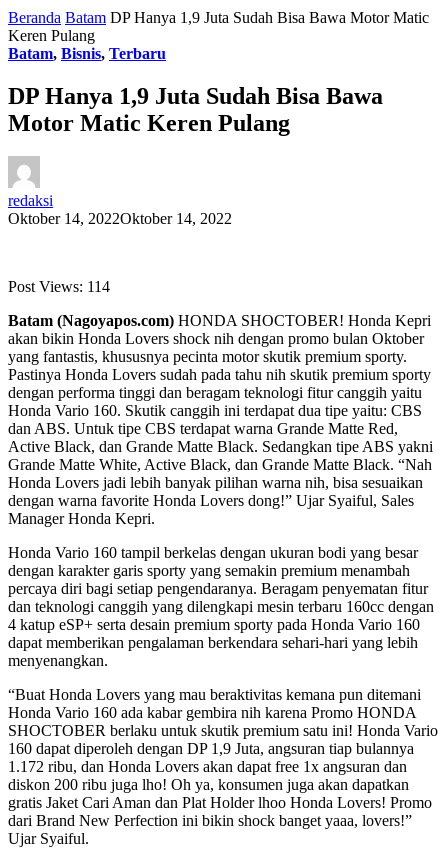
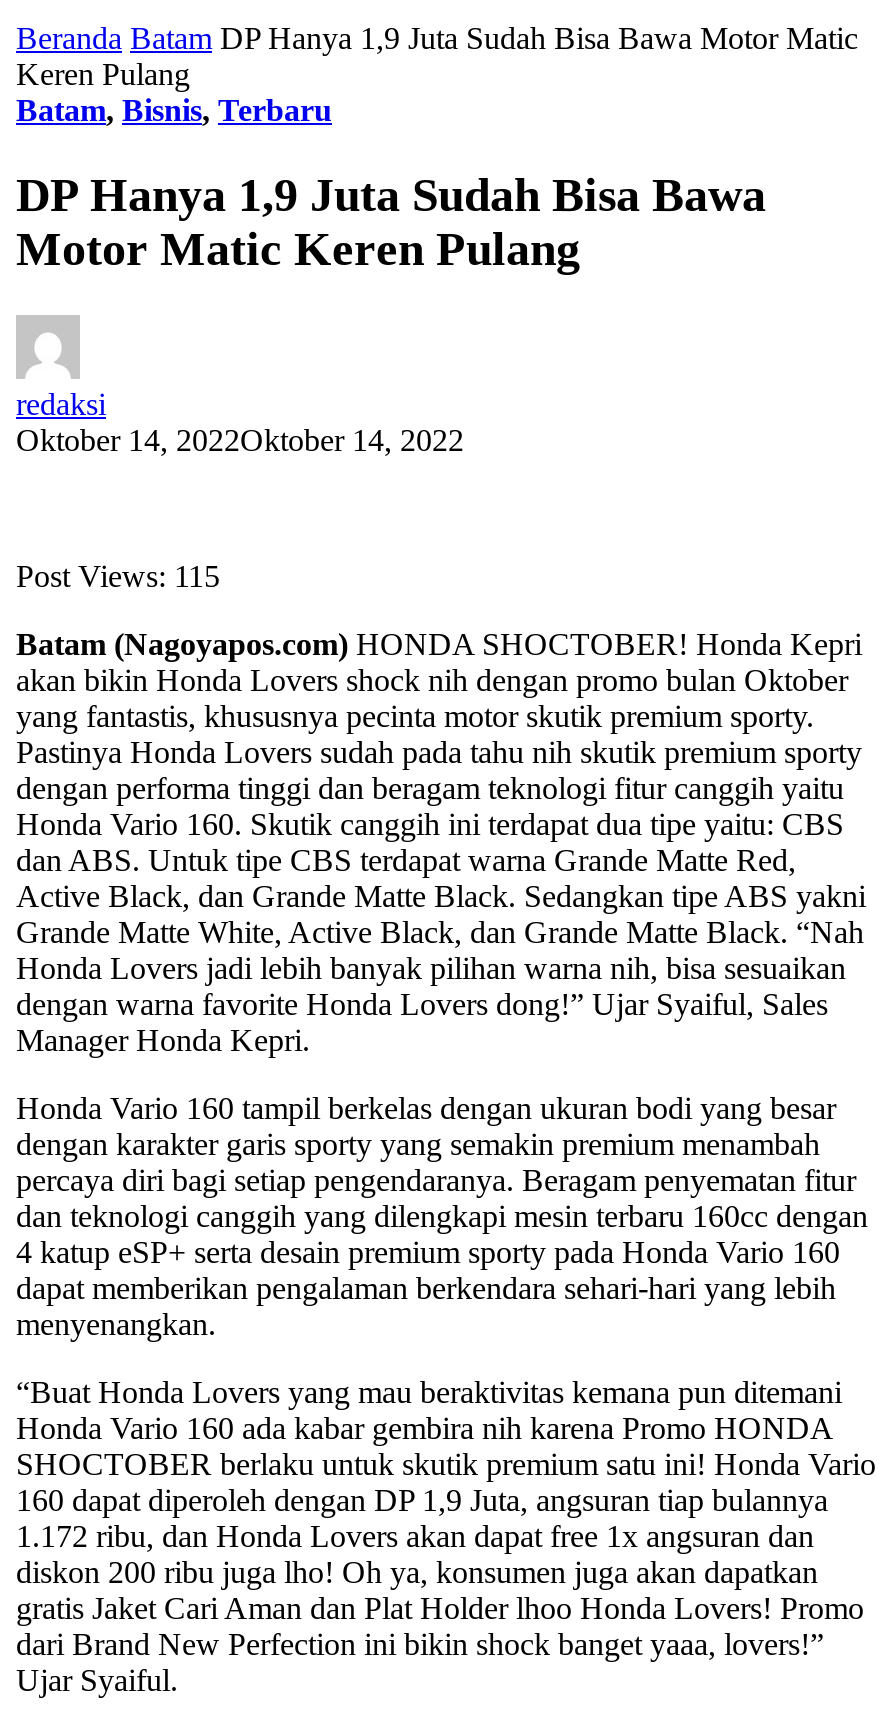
[8,278,110,295] Post Views: 114 -> [16,560,220,594] Post Views: 115

